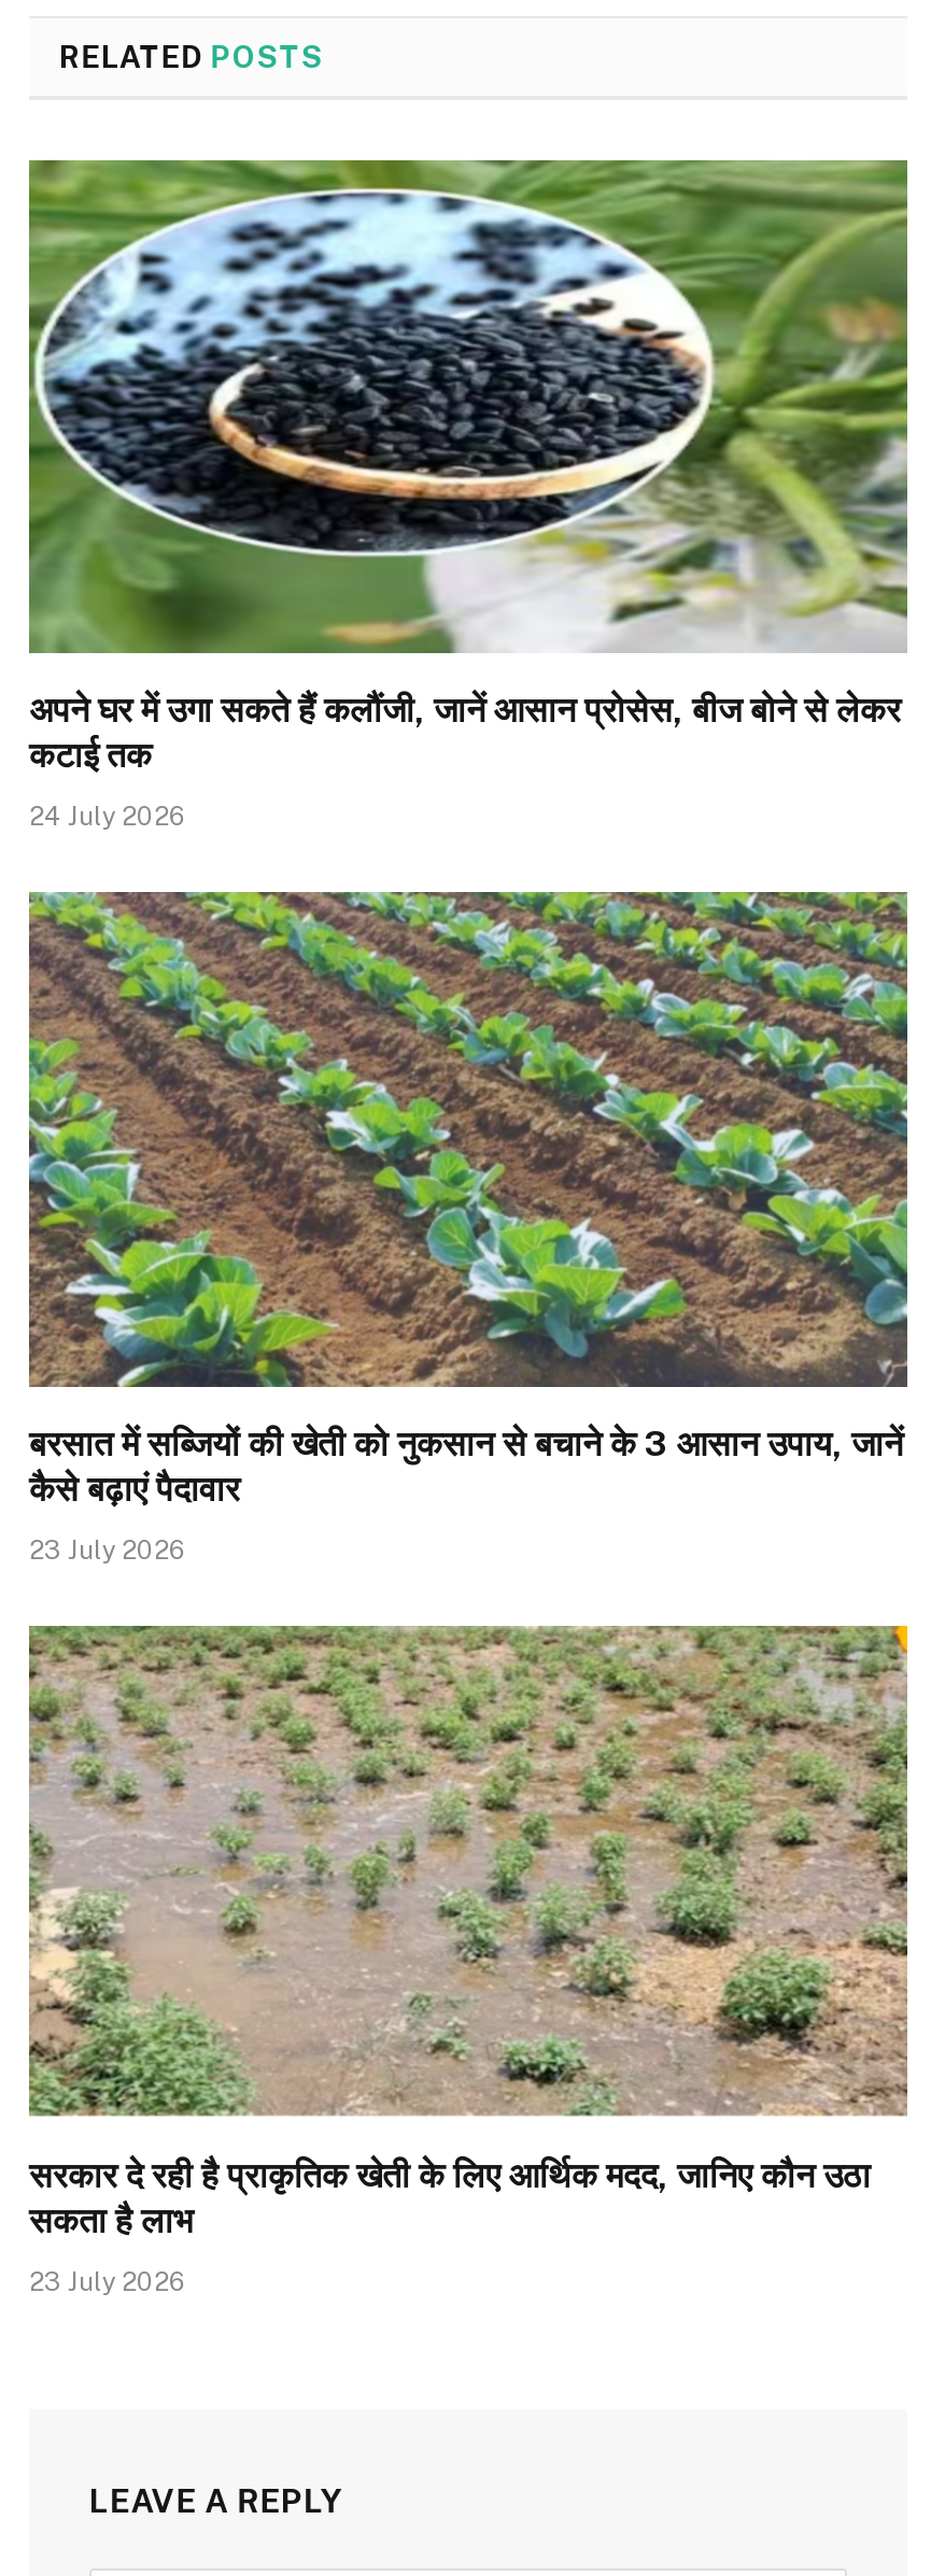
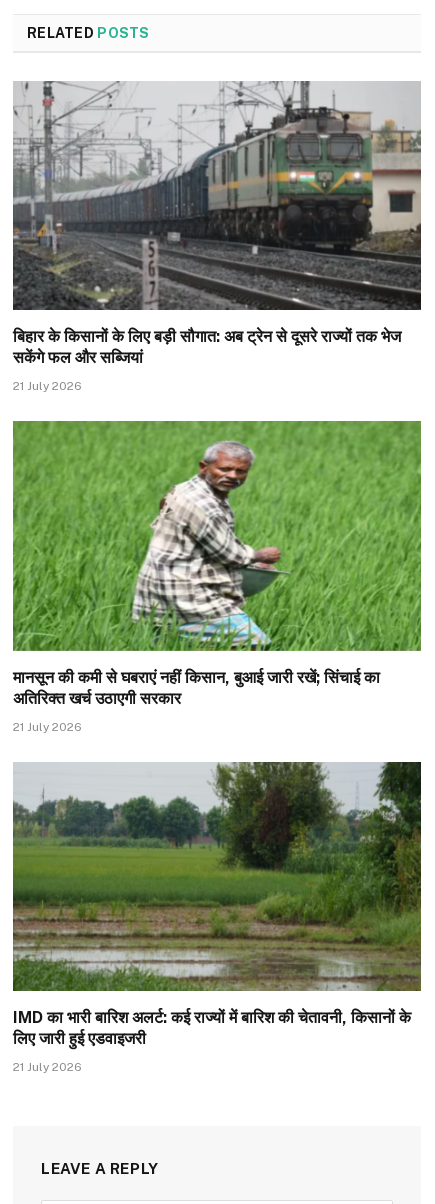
[27,158,909,777] [image] | अपने घर में उगा सकते हैं कलौंजी, जानें आसान प्रोसेस, बीज बोने से लेकर | कटाई तक -> [12,81,422,367] [image] | बिहार के किसानों के लिए बड़ी सौगात: अब ट्रेन से दूसरे राज्यों तक भेज | सकेंगे फल और सब्जियां
[29,803,186,833] 24 July 2026 -> [13,379,82,393] 21 July 2026
[27,892,907,1510] [image] | बरसात में सब्जियों की खेती को नुकसान से बचाने के 3 आसान उपाय, जानें | कैसे बढ़ाएं पैदावार -> [12,421,422,708] [image] | मानसून की कमी से घबराएं नहीं किसान, बुआई जारी रखें; सिंचाई का | अतिरिक्त खर्च उठाएगी सरकार
[29,1535,186,1566] 23 July 2026 -> [13,720,82,734] 21 July 2026
[27,1624,909,2242] [image] | सरकार दे रही है प्राकृतिक खेती के लिए आर्थिक मदद, जानिए कौन उठा | सकता है लाभ -> [12,761,422,1048] [image] | IMD का भारी बारिश अलर्ट: कई राज्यों में बारिश की चेतावनी, किसानों के | लिए जारी हुई एडवाइजरी
[29,2268,186,2298] 23 July 2026 -> [13,1060,82,1074] 21 July 2026

